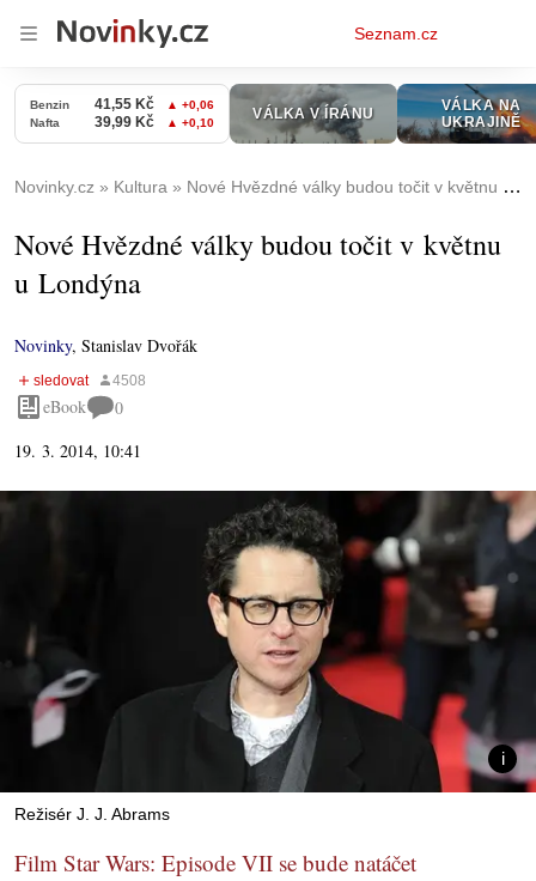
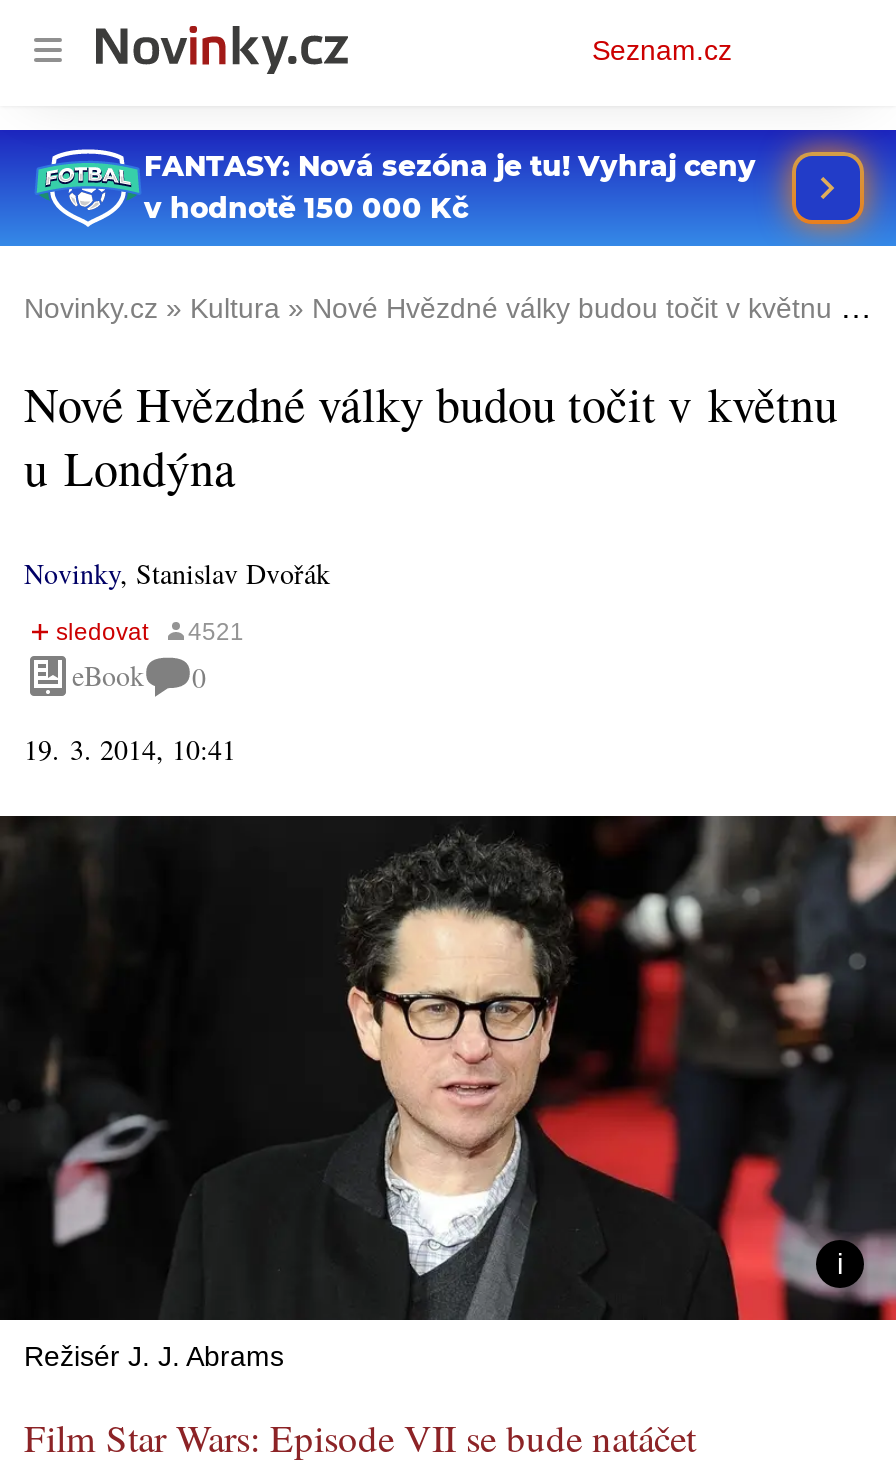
[4,81,532,150] [image] -> [6,128,890,248] [image]

